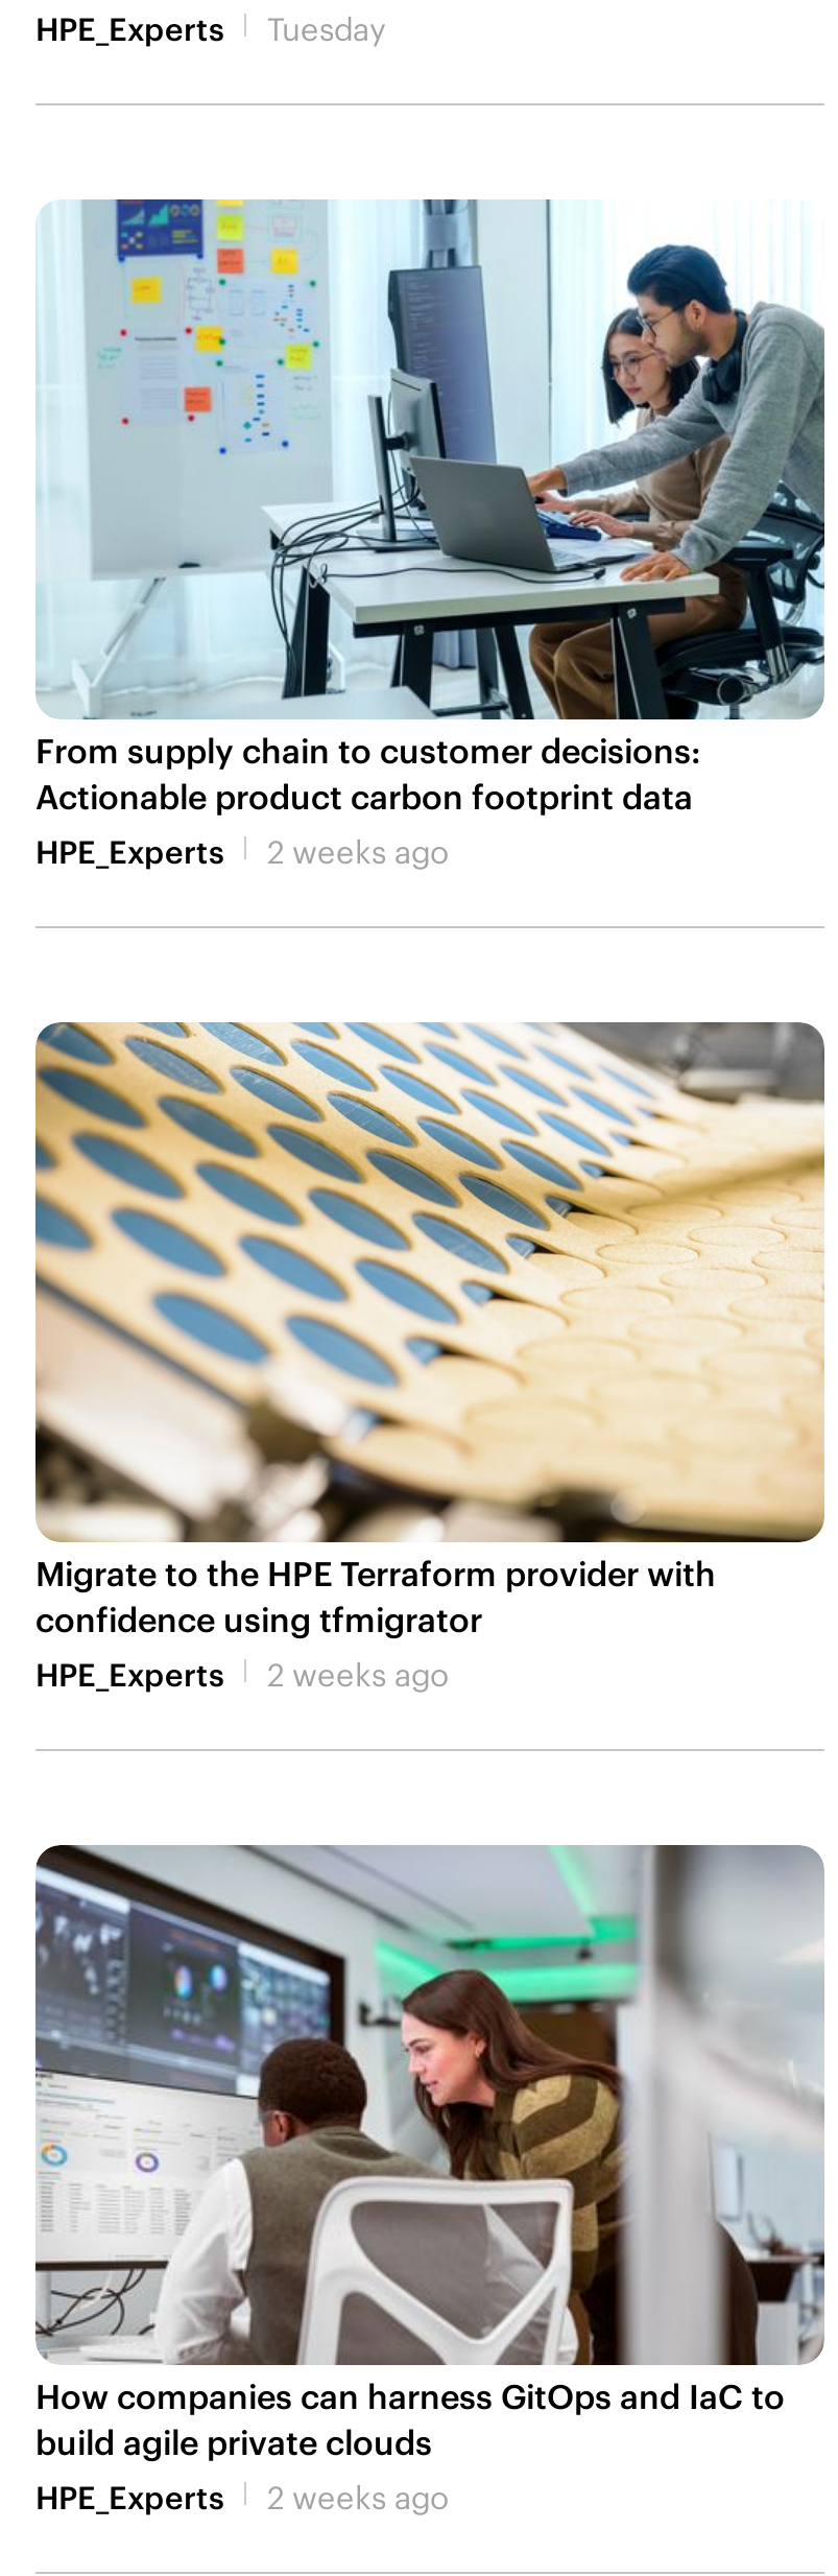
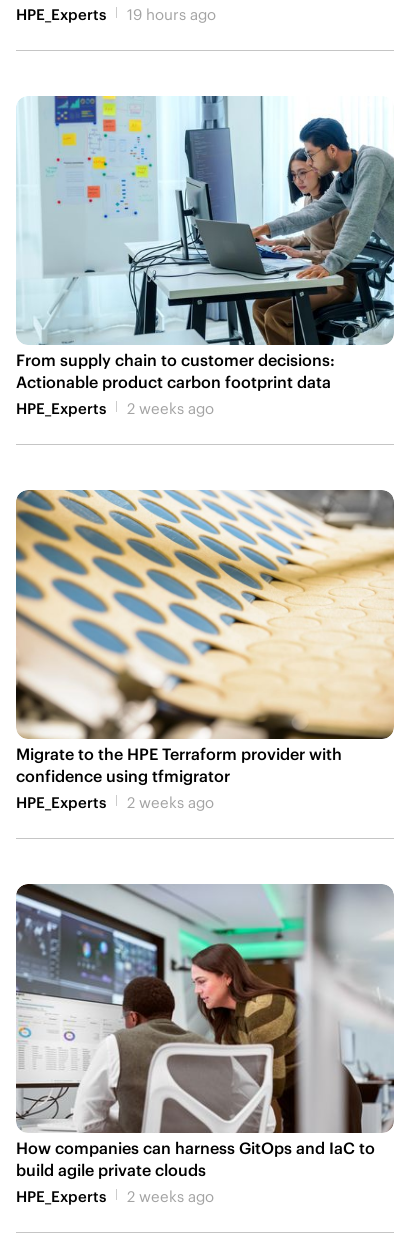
[267,10,386,49] Tuesday -> [127,5,216,24] 19 hours ago

